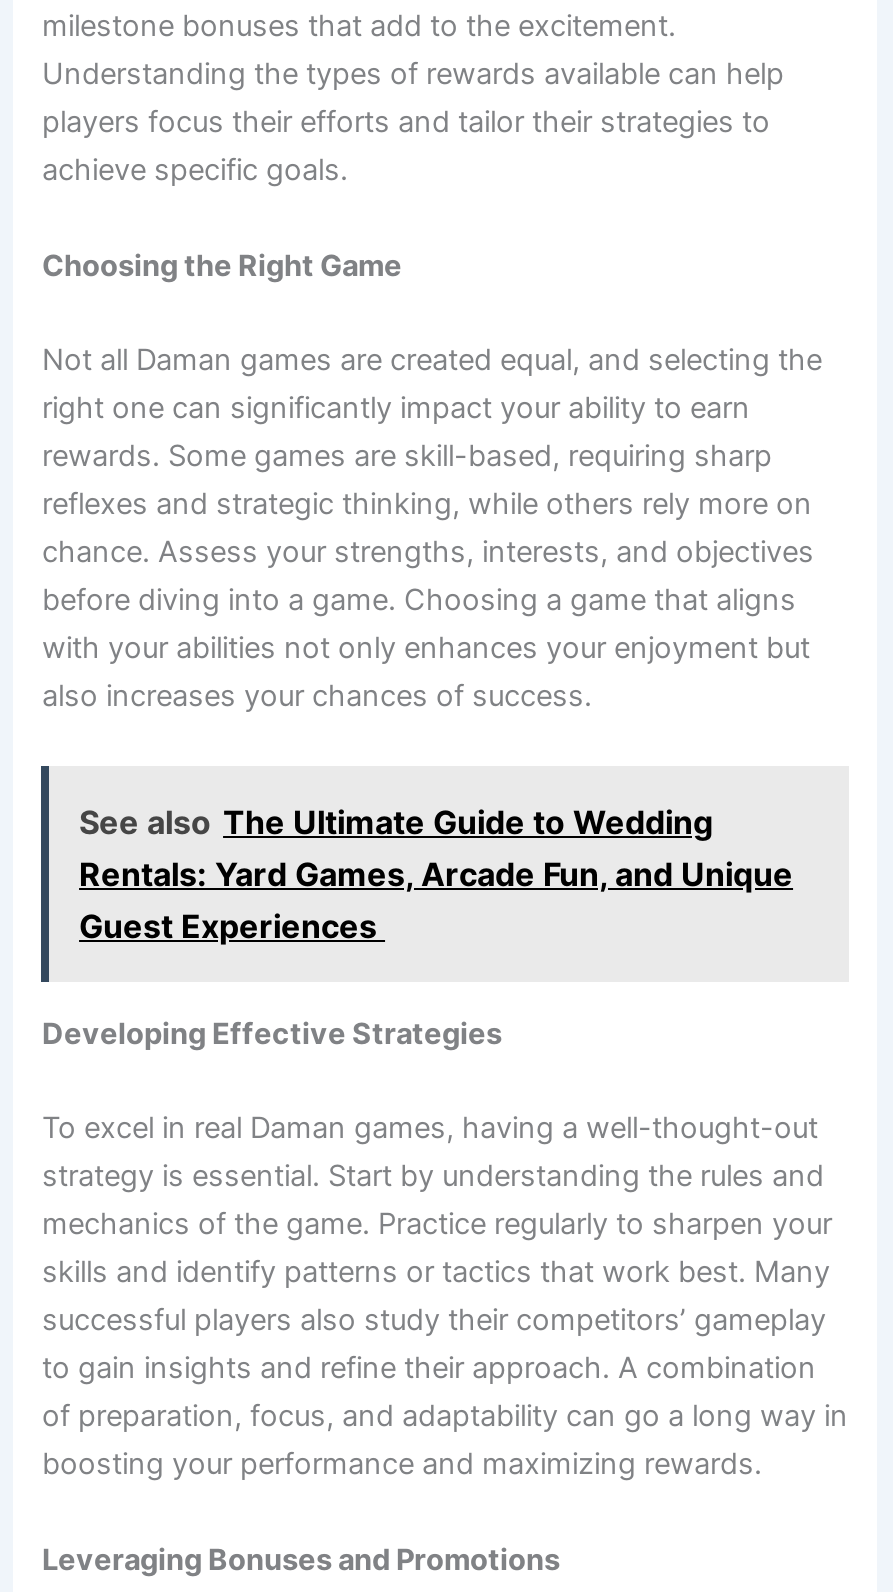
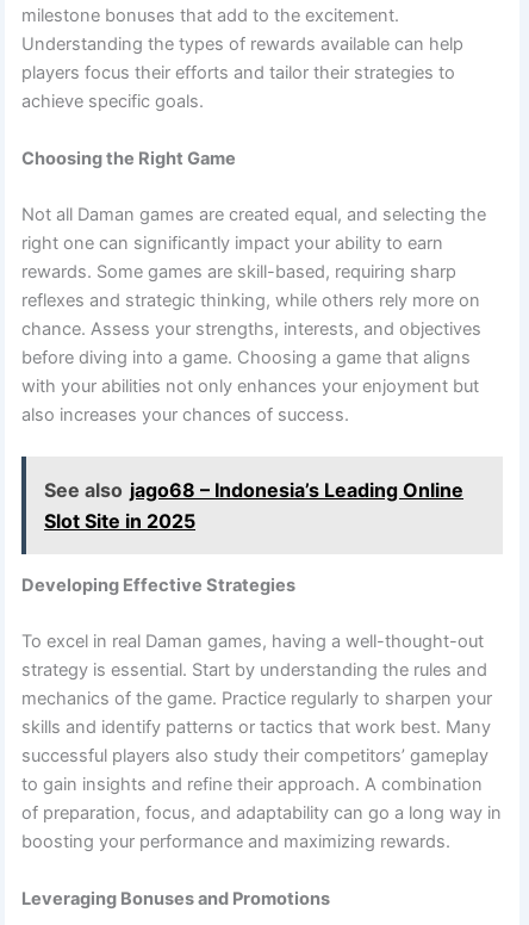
[79,802,793,946] See also The Ultimate Guide to Wedding | Rentals: Yard Games, Arcade Fun, and Unique | Guest Experiences -> [44,478,463,533] See also jago68 – Indonesia’s Leading Online | Slot Site in 2025

